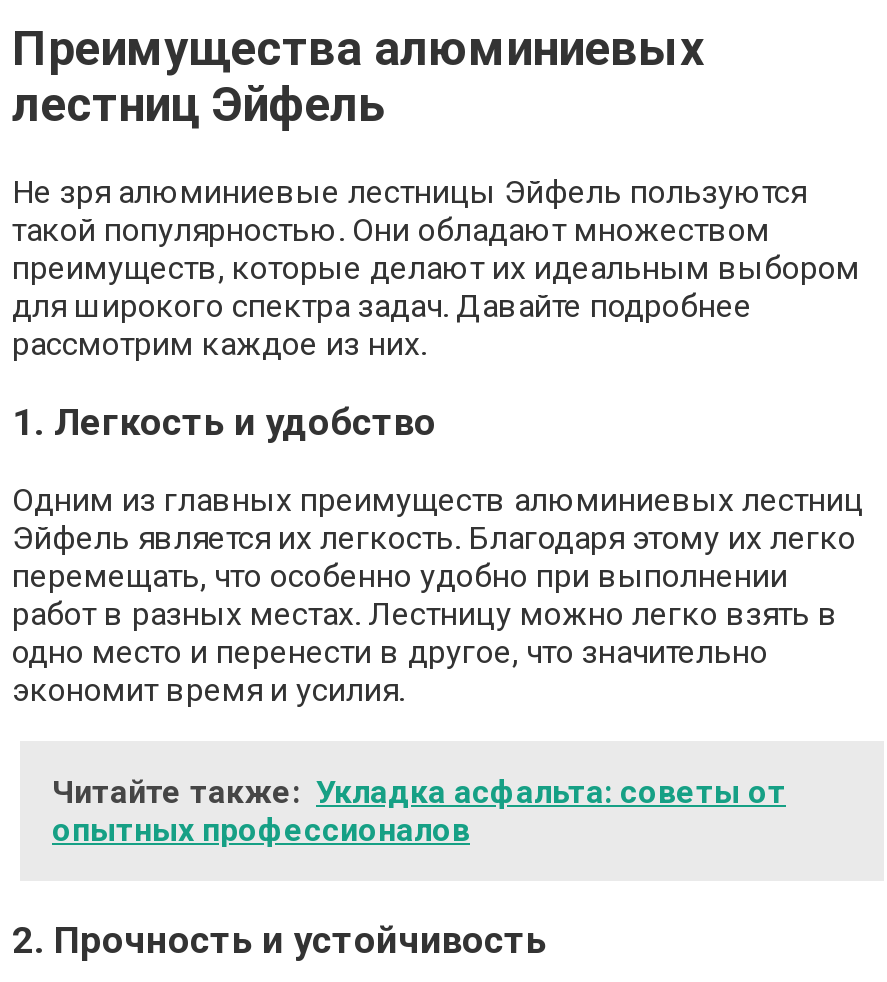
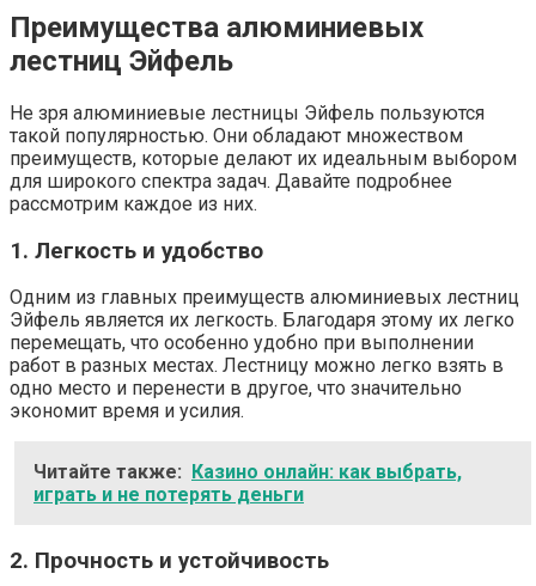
[52,774,786,850] Читайте также: Укладка асфальта: советы от | опытных профессионалов -> [33,461,462,506] Читайте также: Казино онлайн: как выбрать, | играть и не потерять деньги

